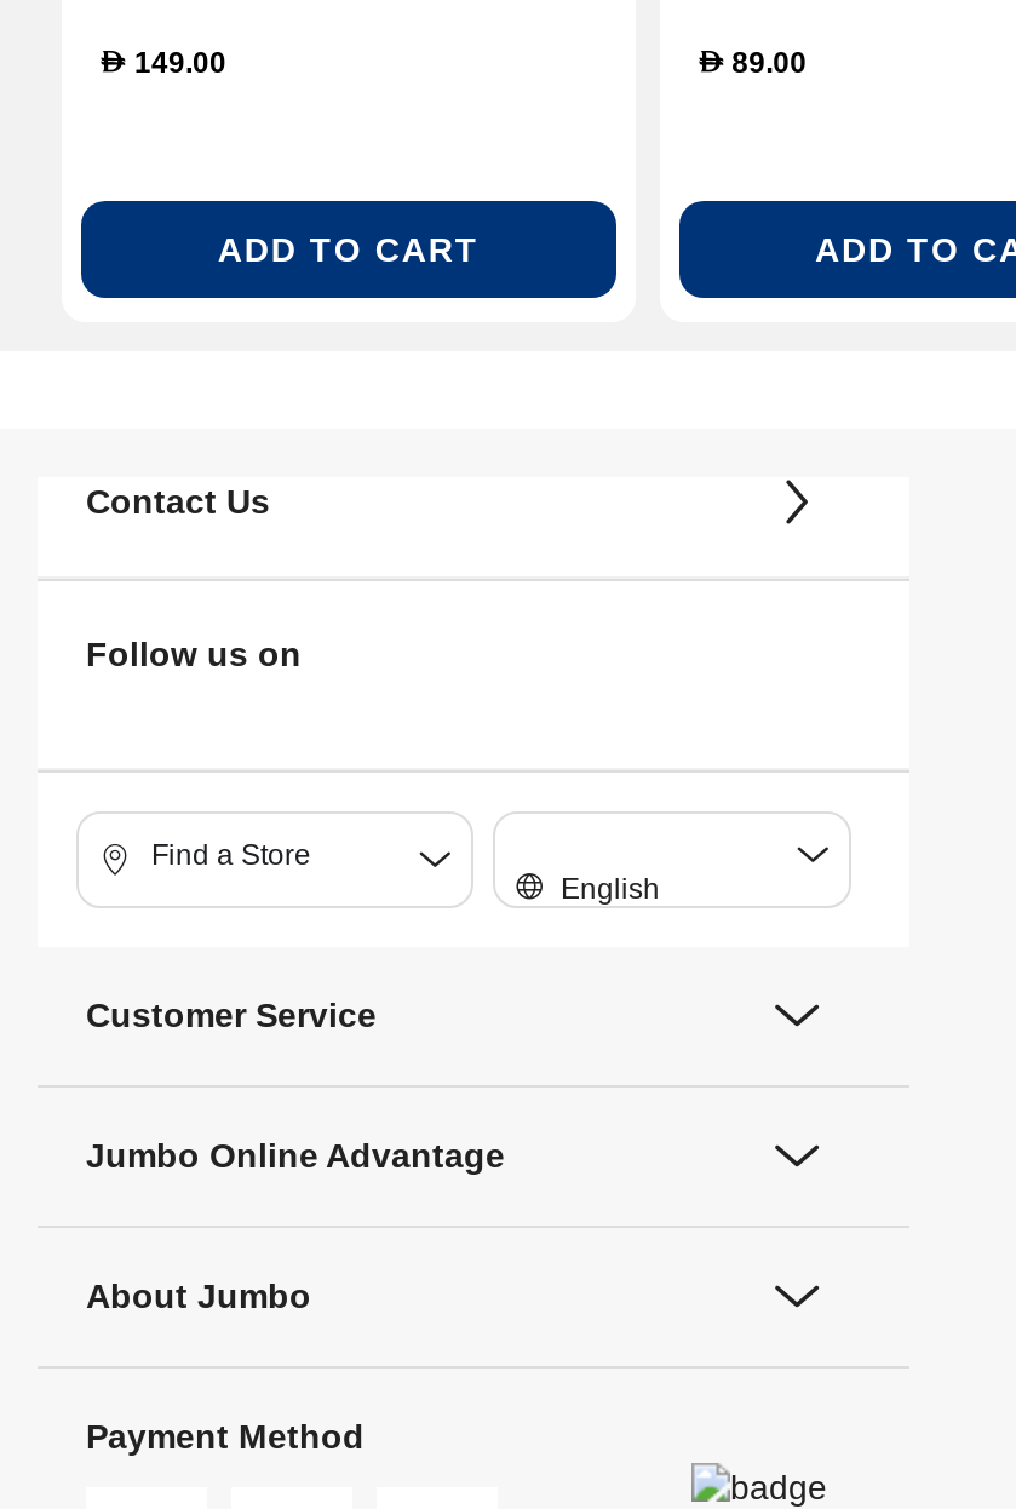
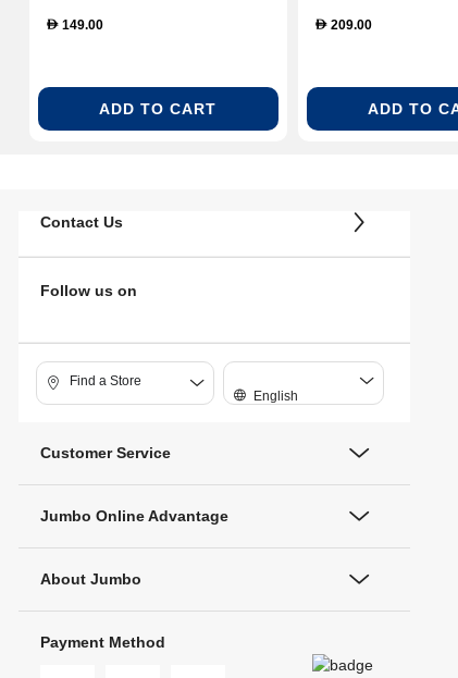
[698,47,807,81] D 89.00 -> [315,18,372,33] D 209.00

